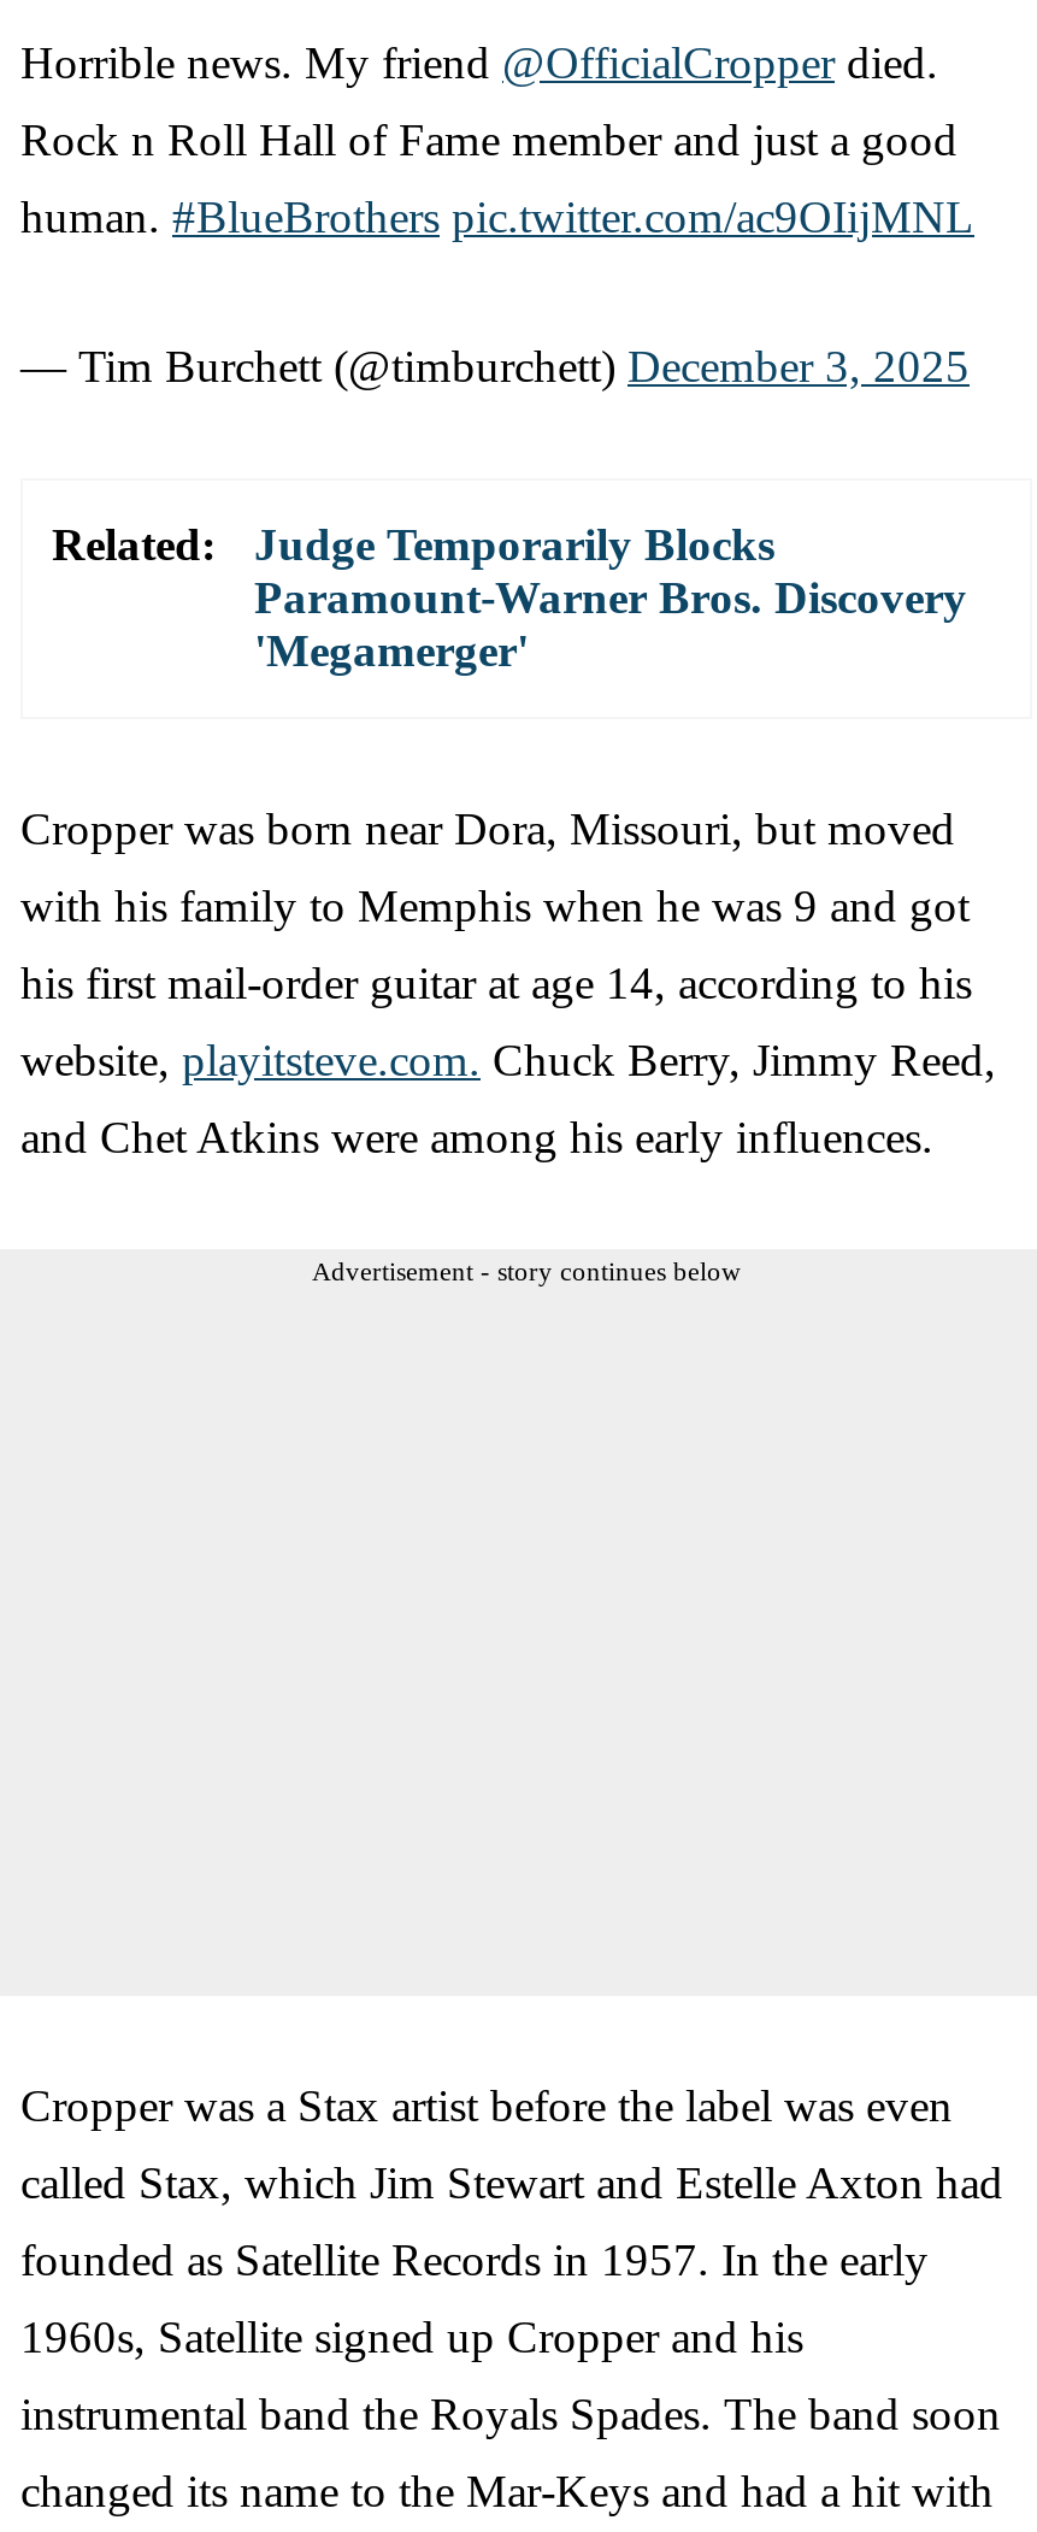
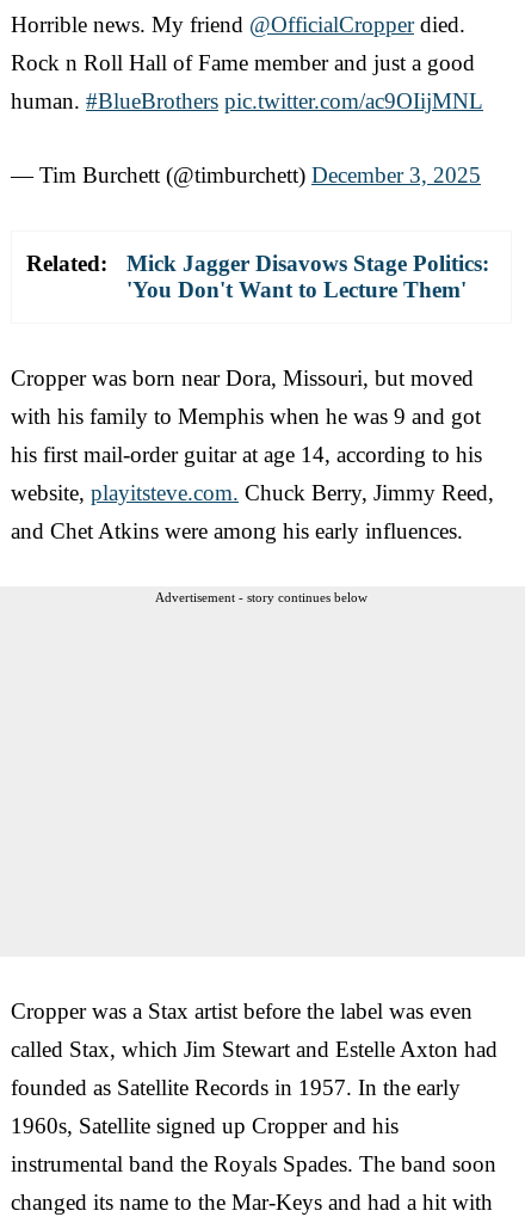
[254,519,967,675] Judge Temporarily Blocks | Paramount-Warner Bros. Discovery | 'Megamerger' -> [126,251,489,302] Mick Jagger Disavows Stage Politics: | 'You Don't Want to Lecture Them'

